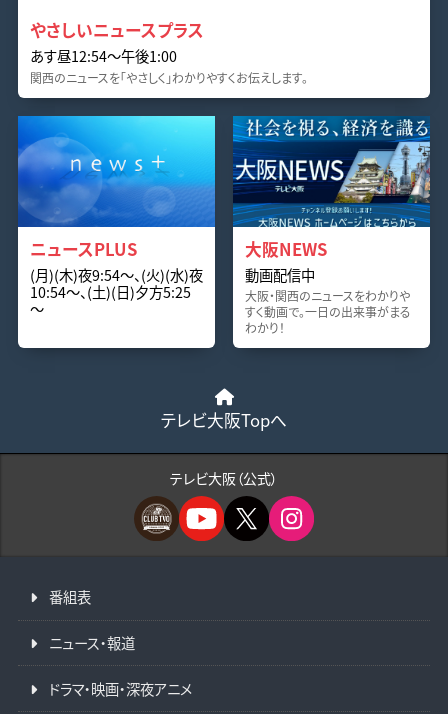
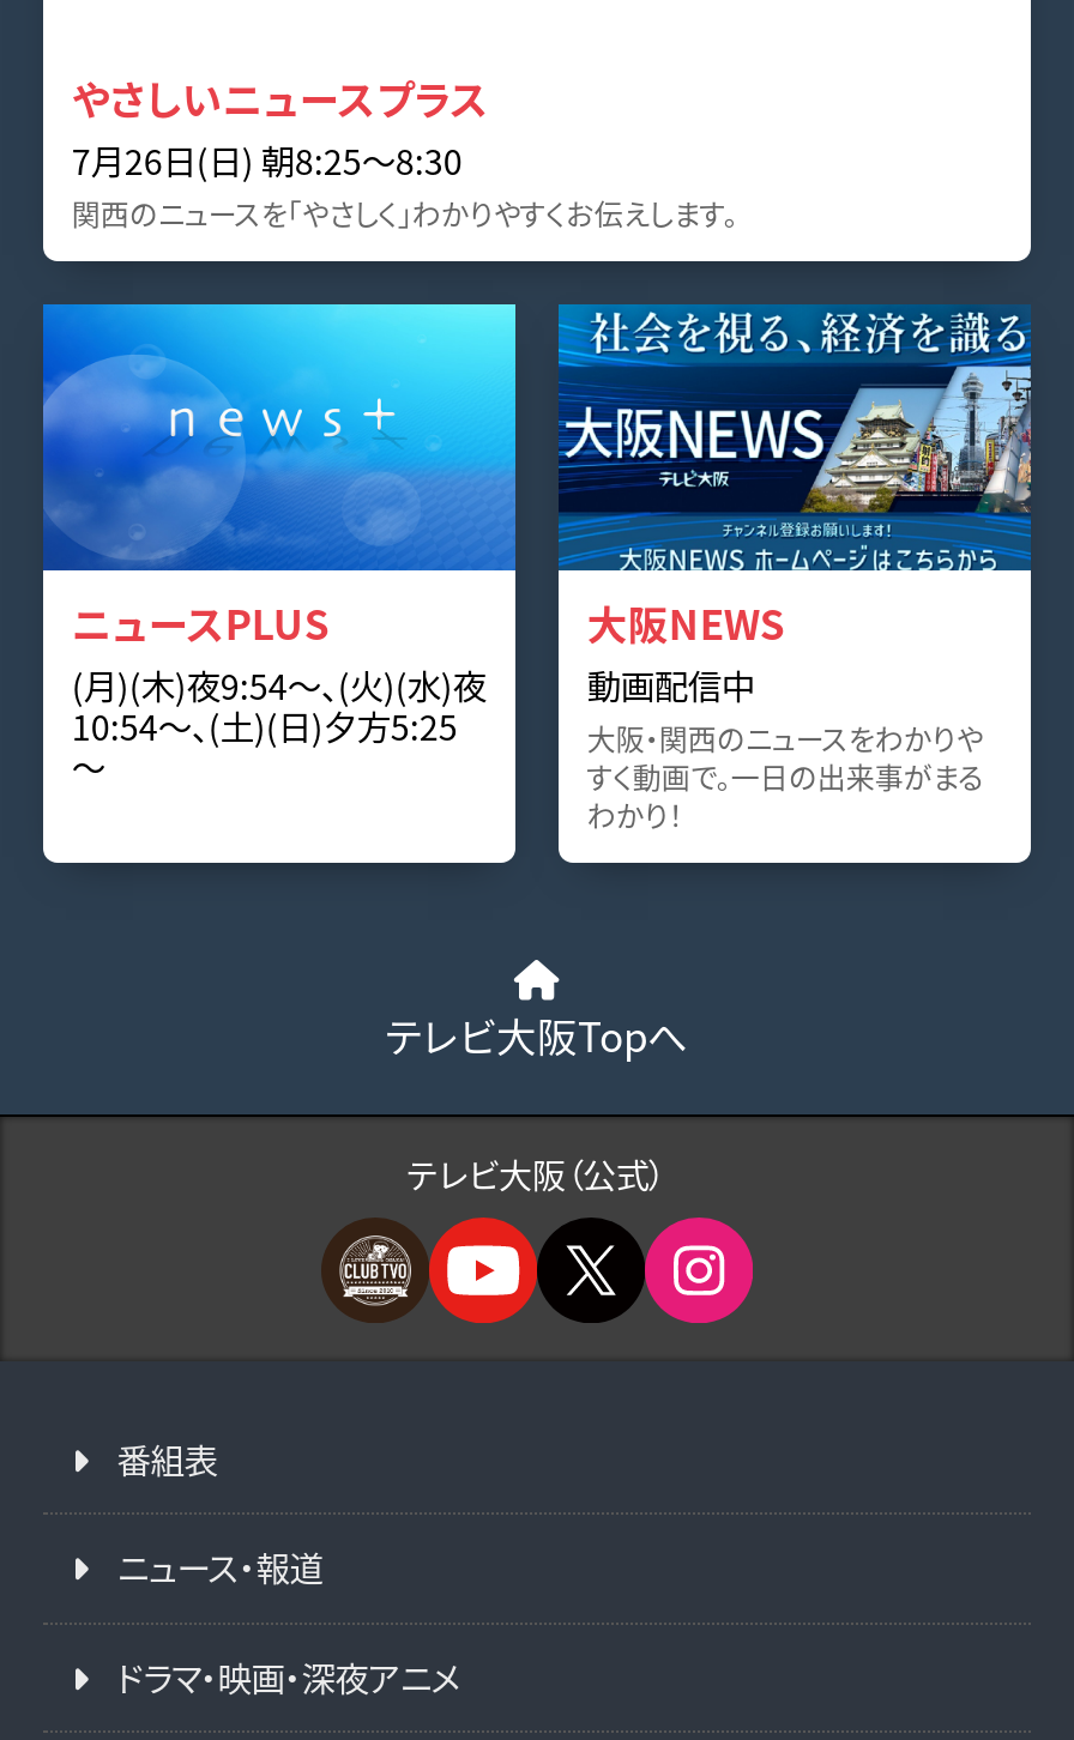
[30,45,177,66] あす昼12:54〜午後1:00 -> [71,134,462,184] 7月26日(日) 朝8:25〜8:30

